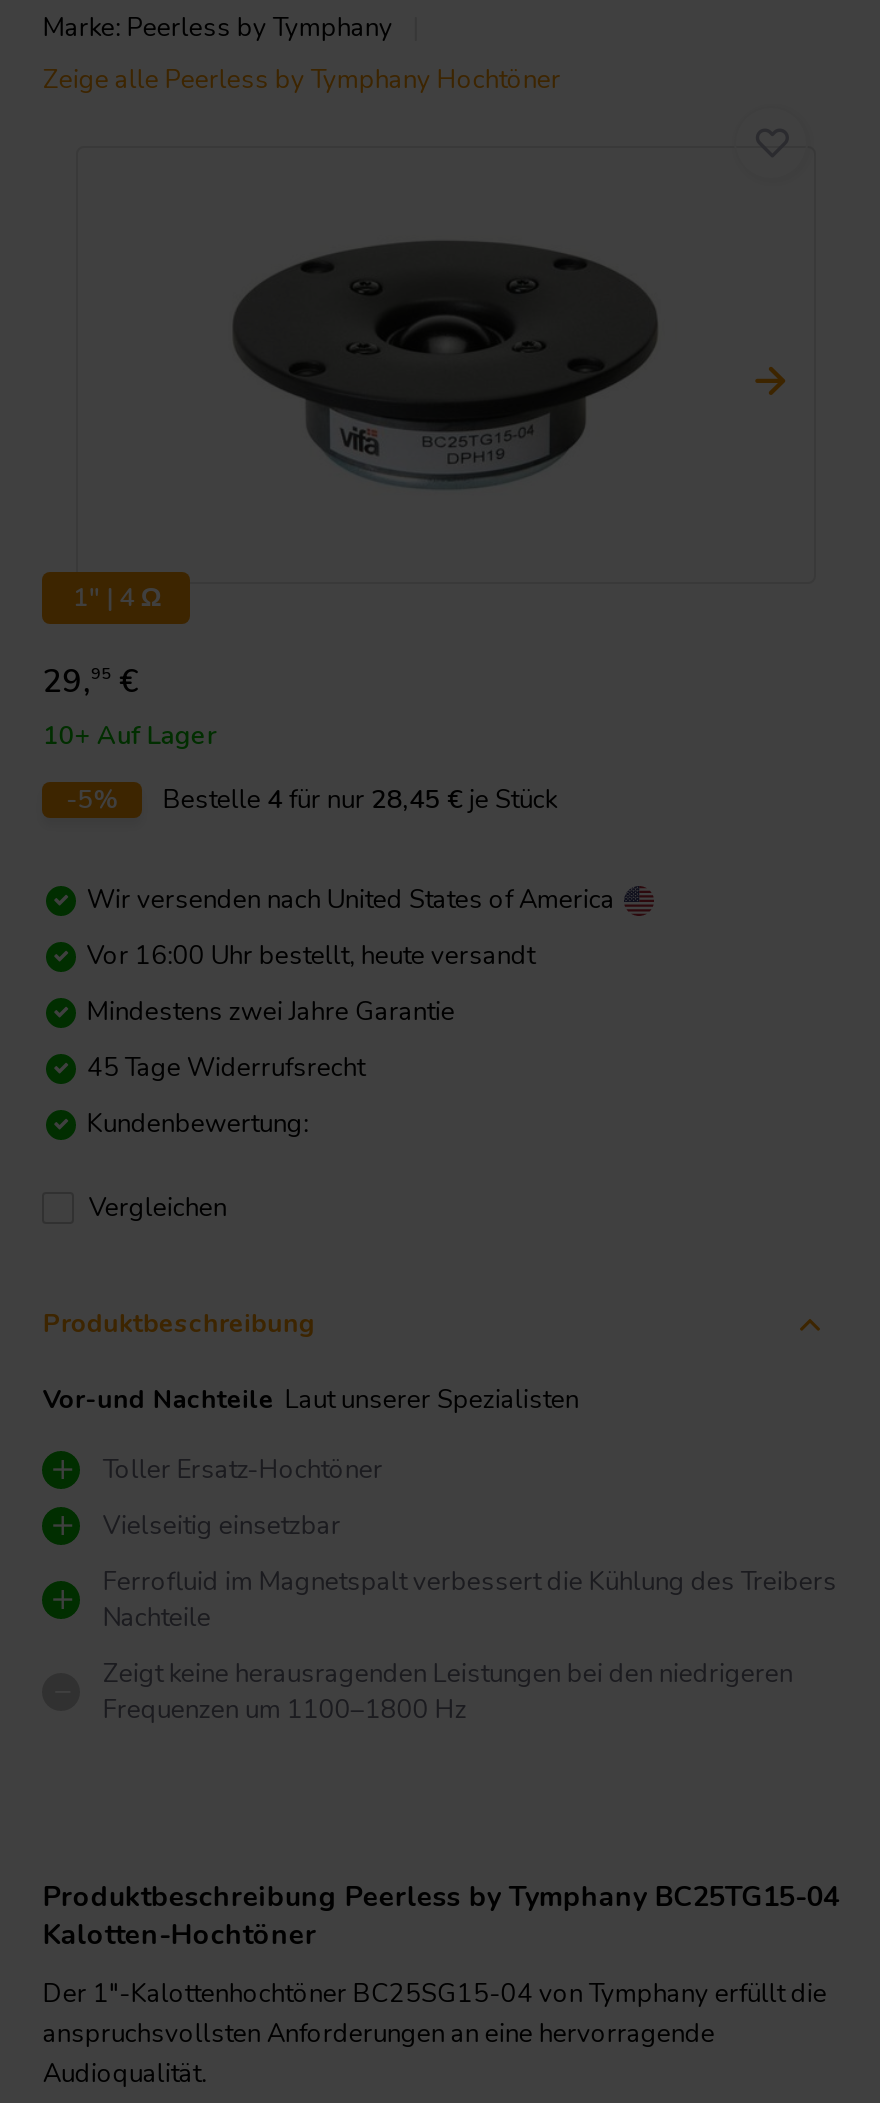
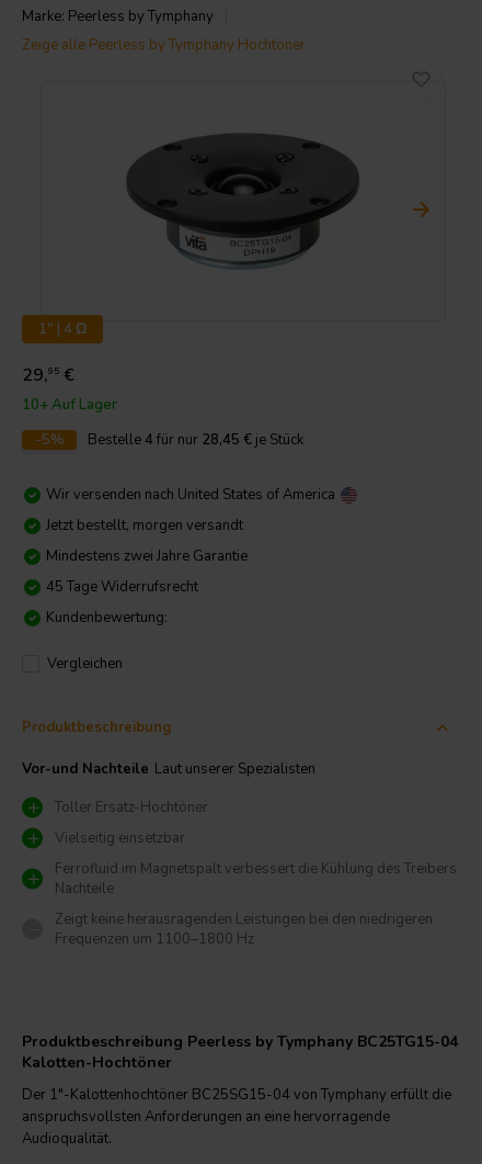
[87,938,535,974] Vor 16:00 Uhr bestellt, heute versandt -> [46,516,244,535] Jetzt bestellt, morgen versandt

